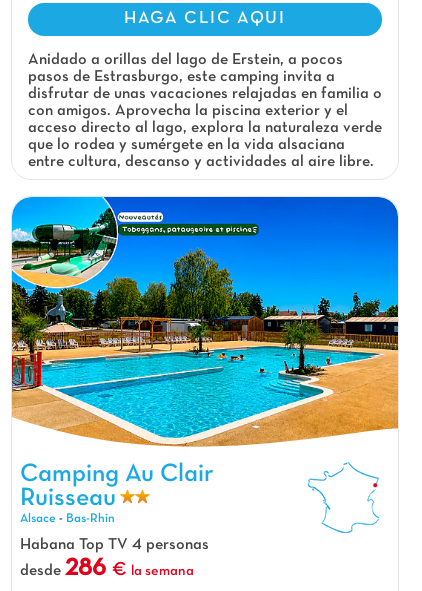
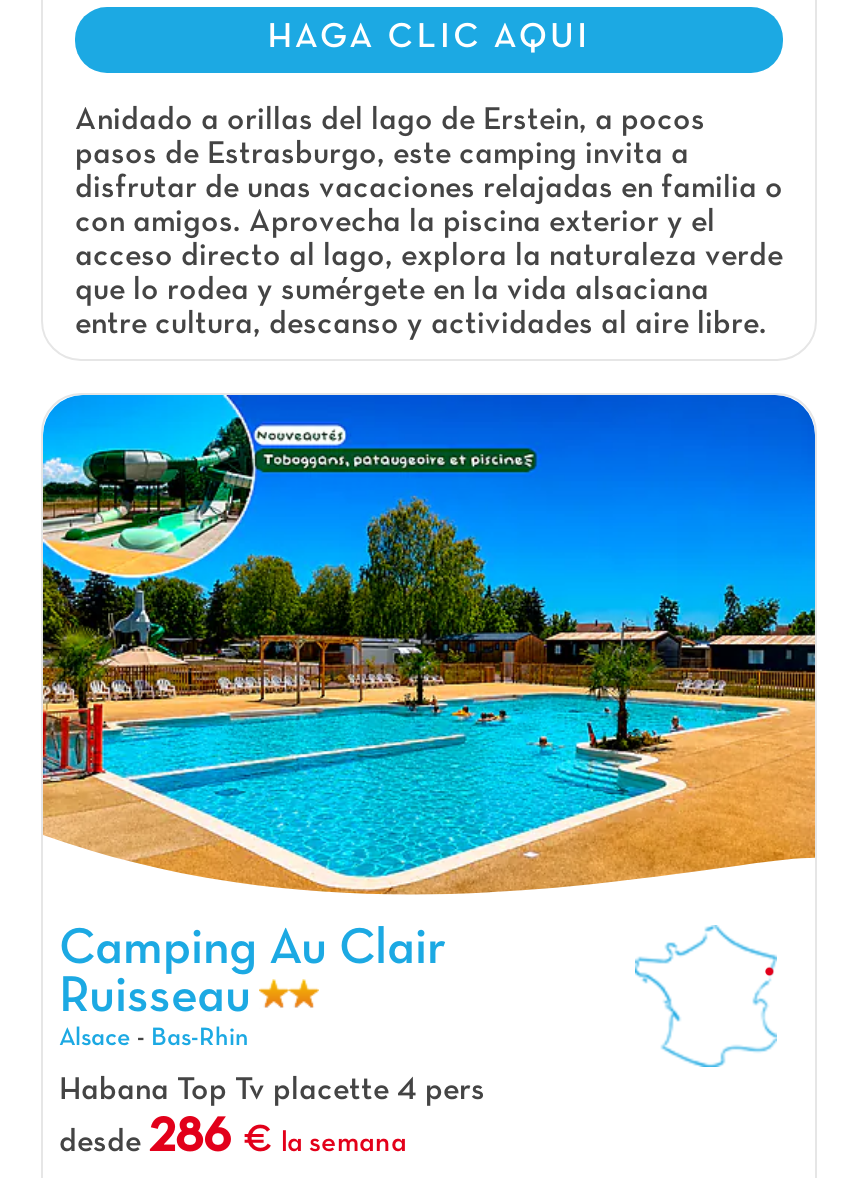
[20,538,209,552] Habana Top TV 4 personas -> [59,1077,485,1105] Habana Top Tv placette 4 pers

